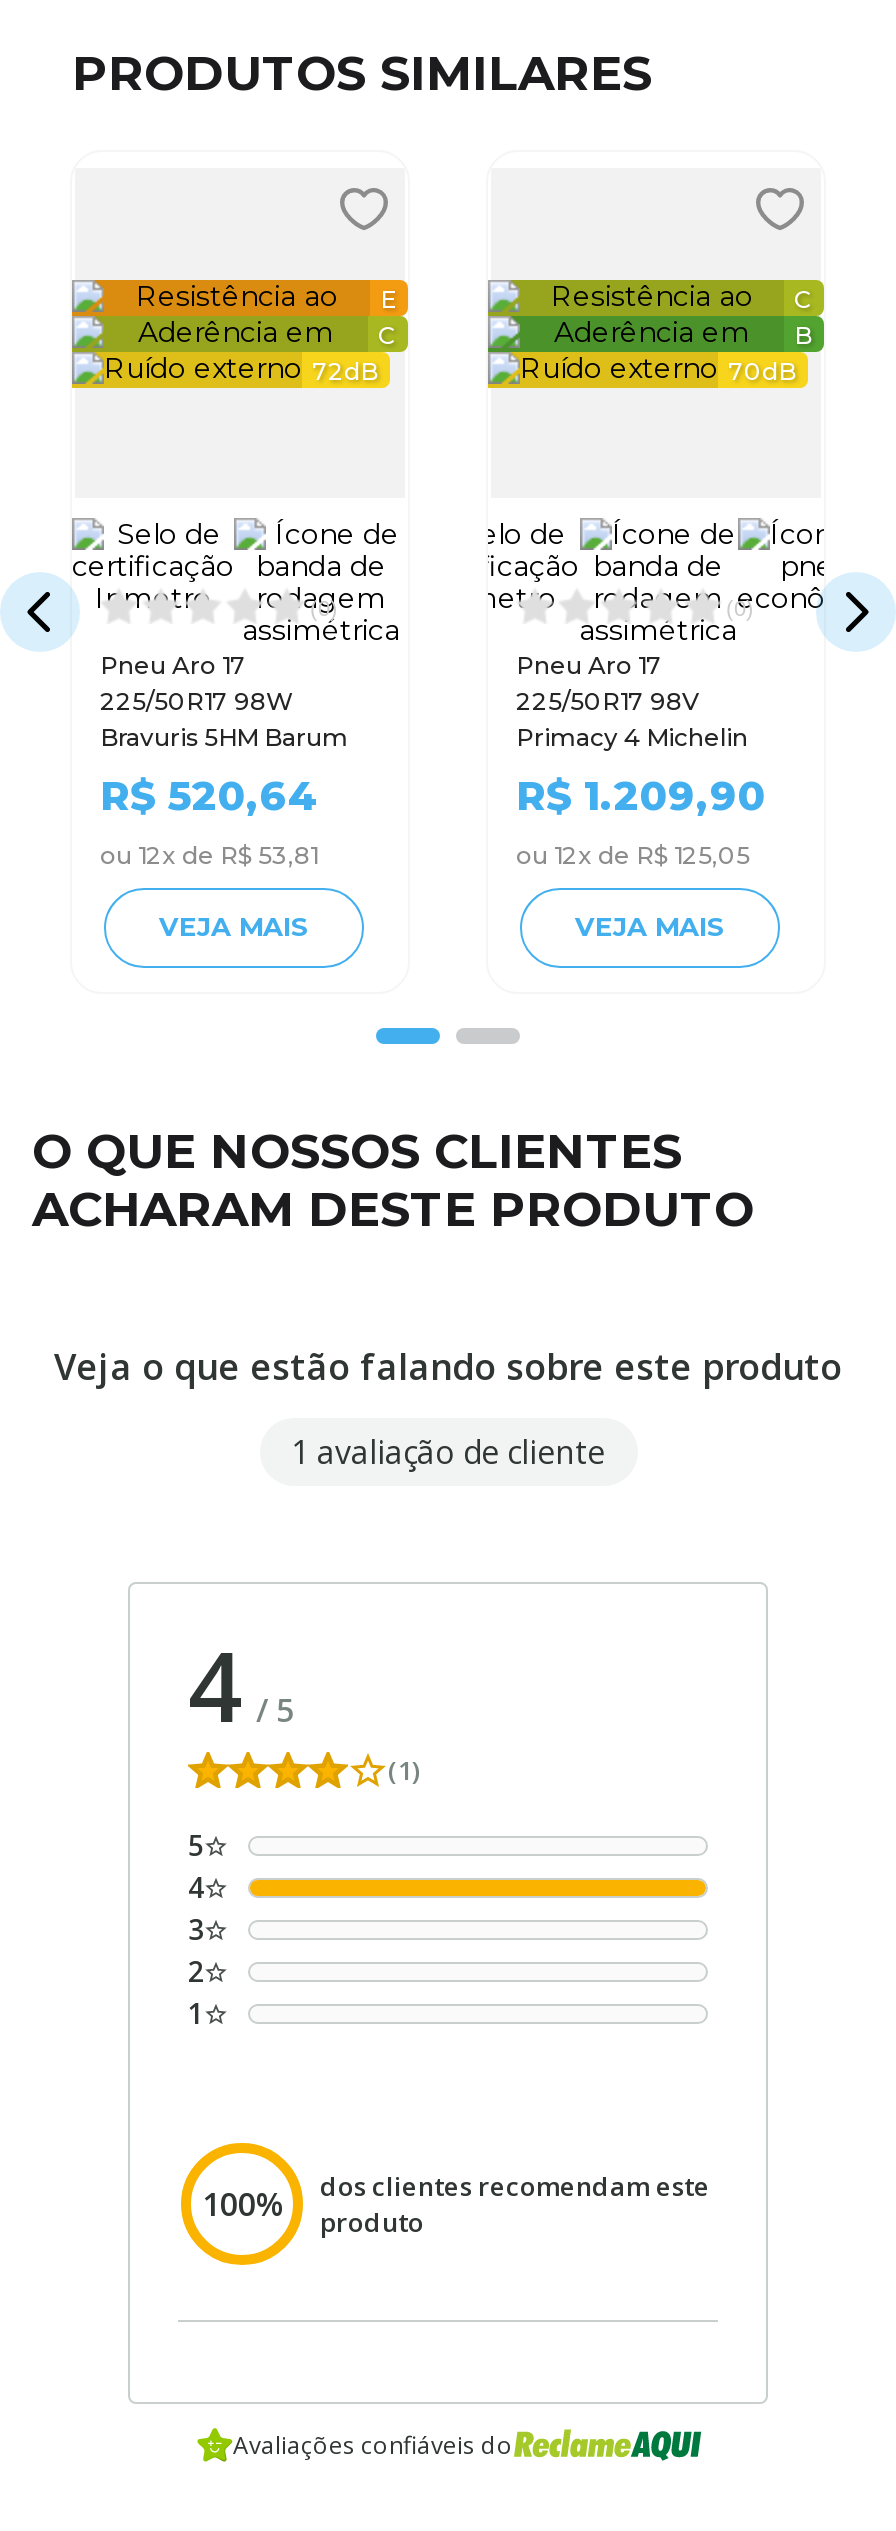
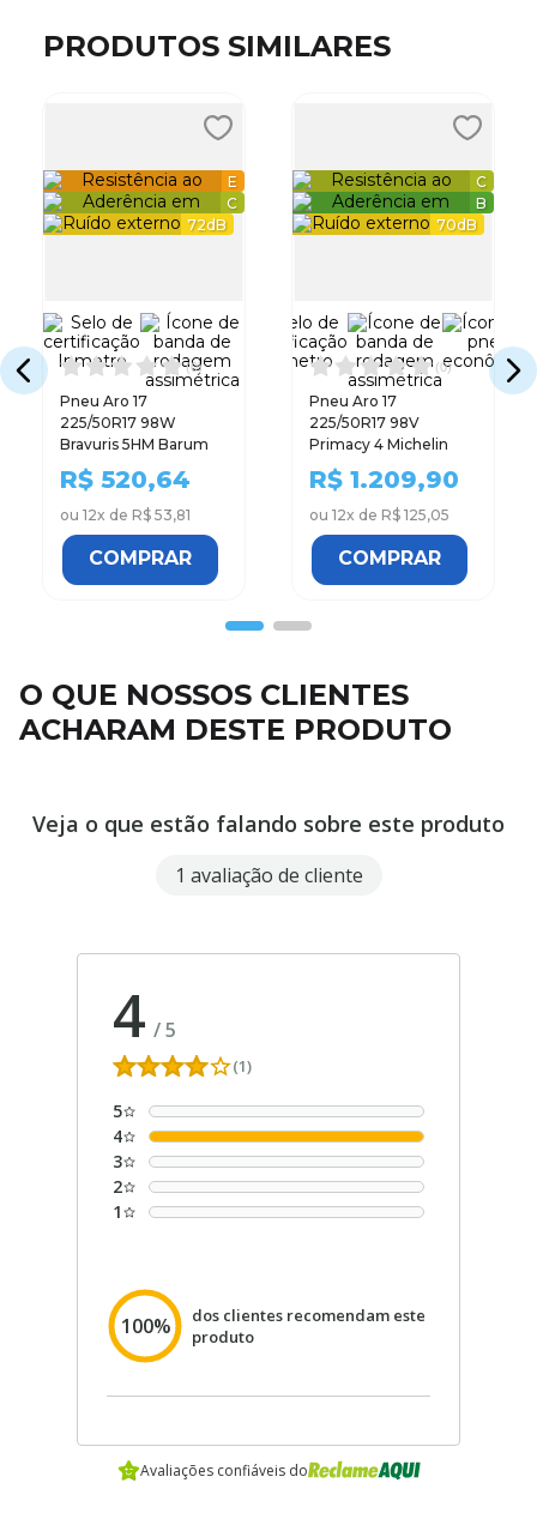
[159,910,309,942] VEJA MAIS -> [89,547,192,570] COMPRAR
[575,910,725,942] VEJA MAIS -> [338,547,441,570] COMPRAR

